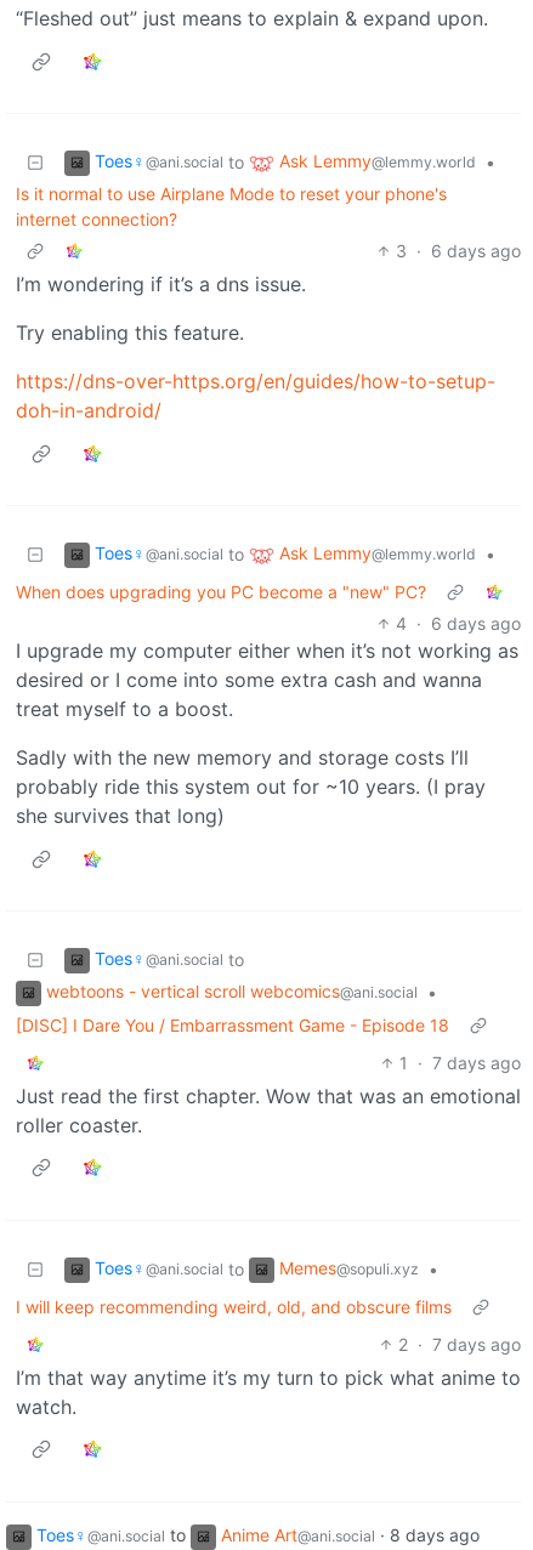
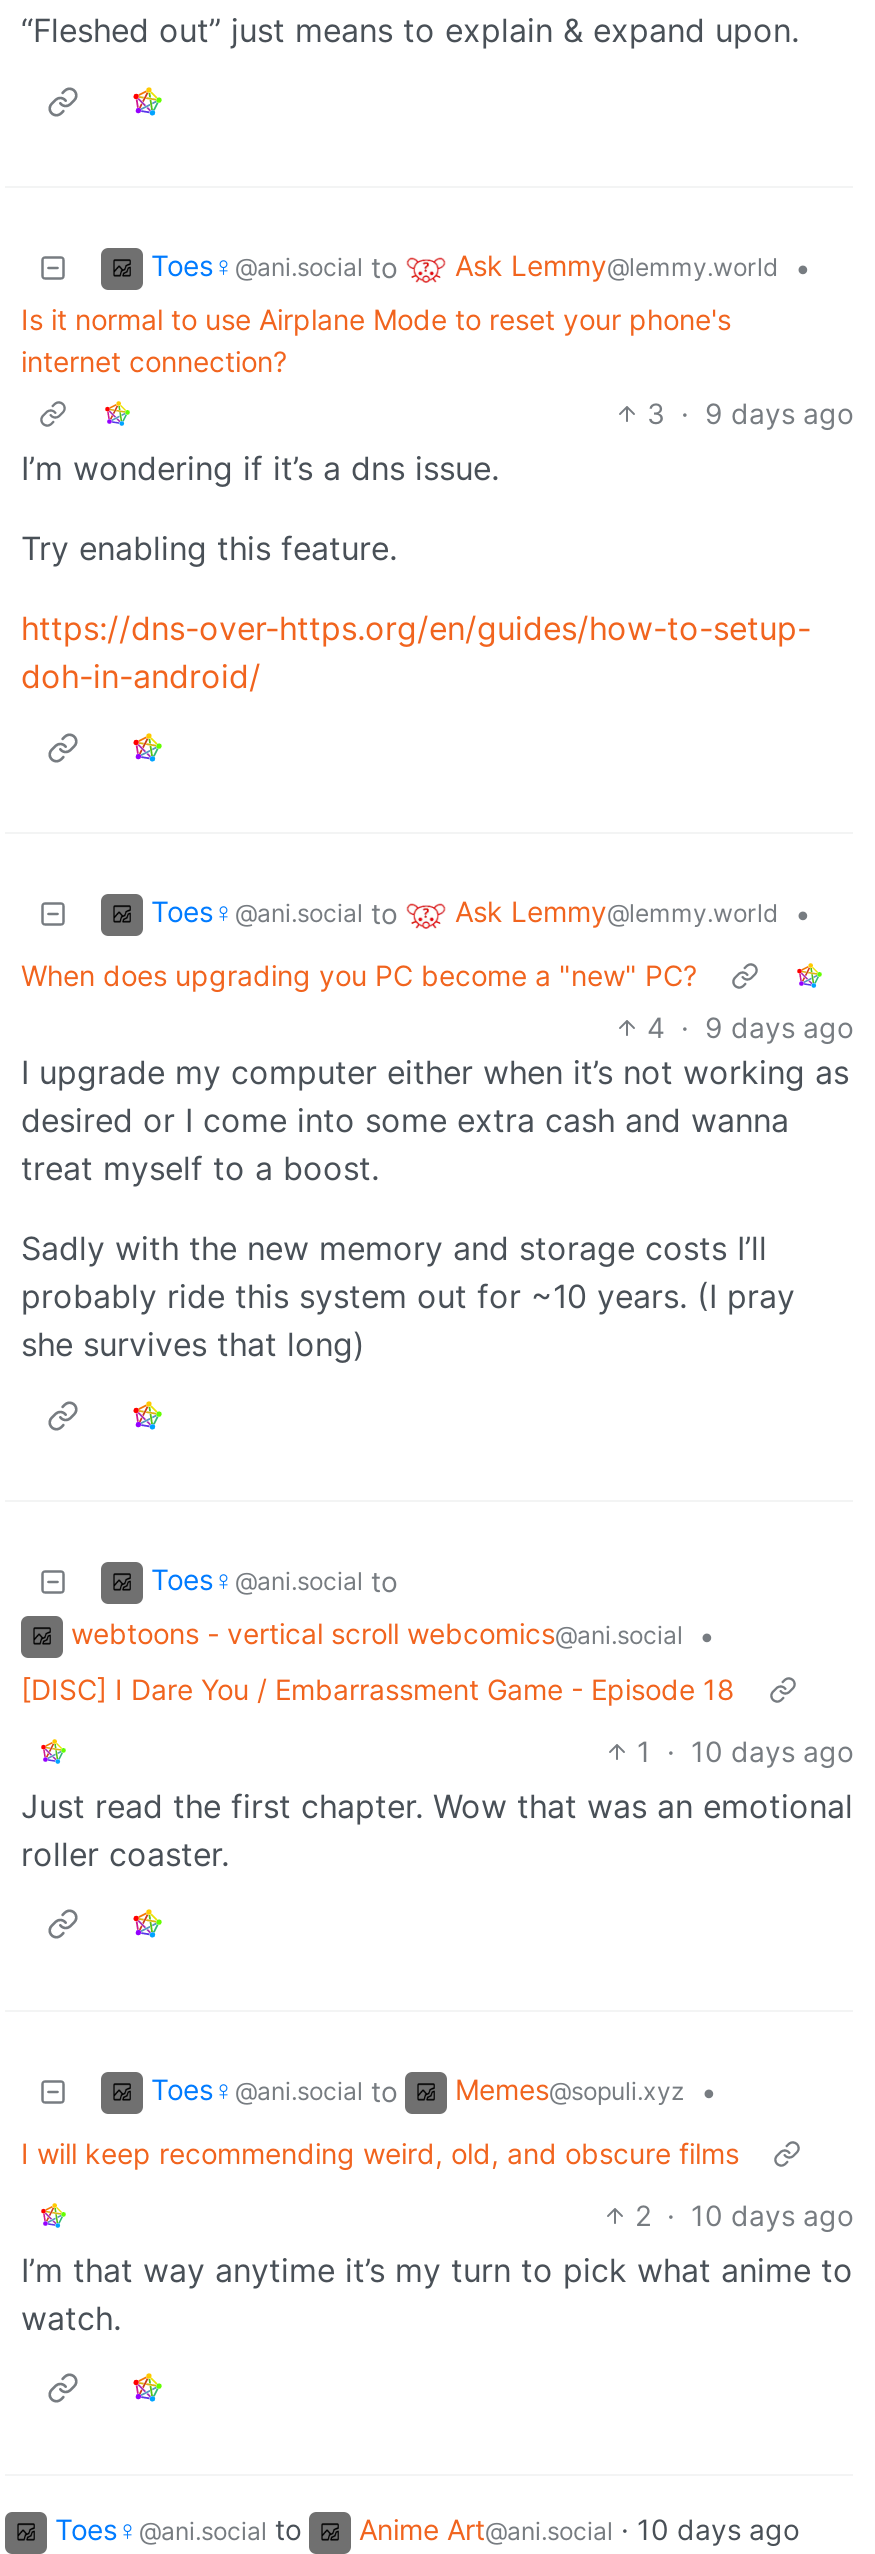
[396,240,521,261] 3 · 6 days ago -> [647,396,853,430] 3 · 9 days ago
[396,613,521,634] 4 · 6 days ago -> [647,1010,853,1044] 4 · 9 days ago
[399,1052,521,1073] 1 · 7 days ago -> [637,1734,853,1768] 1 · 10 days ago
[398,1334,521,1354] 2 · 7 days ago -> [635,2198,853,2232] 2 · 10 days ago
[221,1524,480,1545] Anime Art@ani.social · 8 days ago -> [359,2512,799,2546] Anime Art@ani.social · 10 days ago

